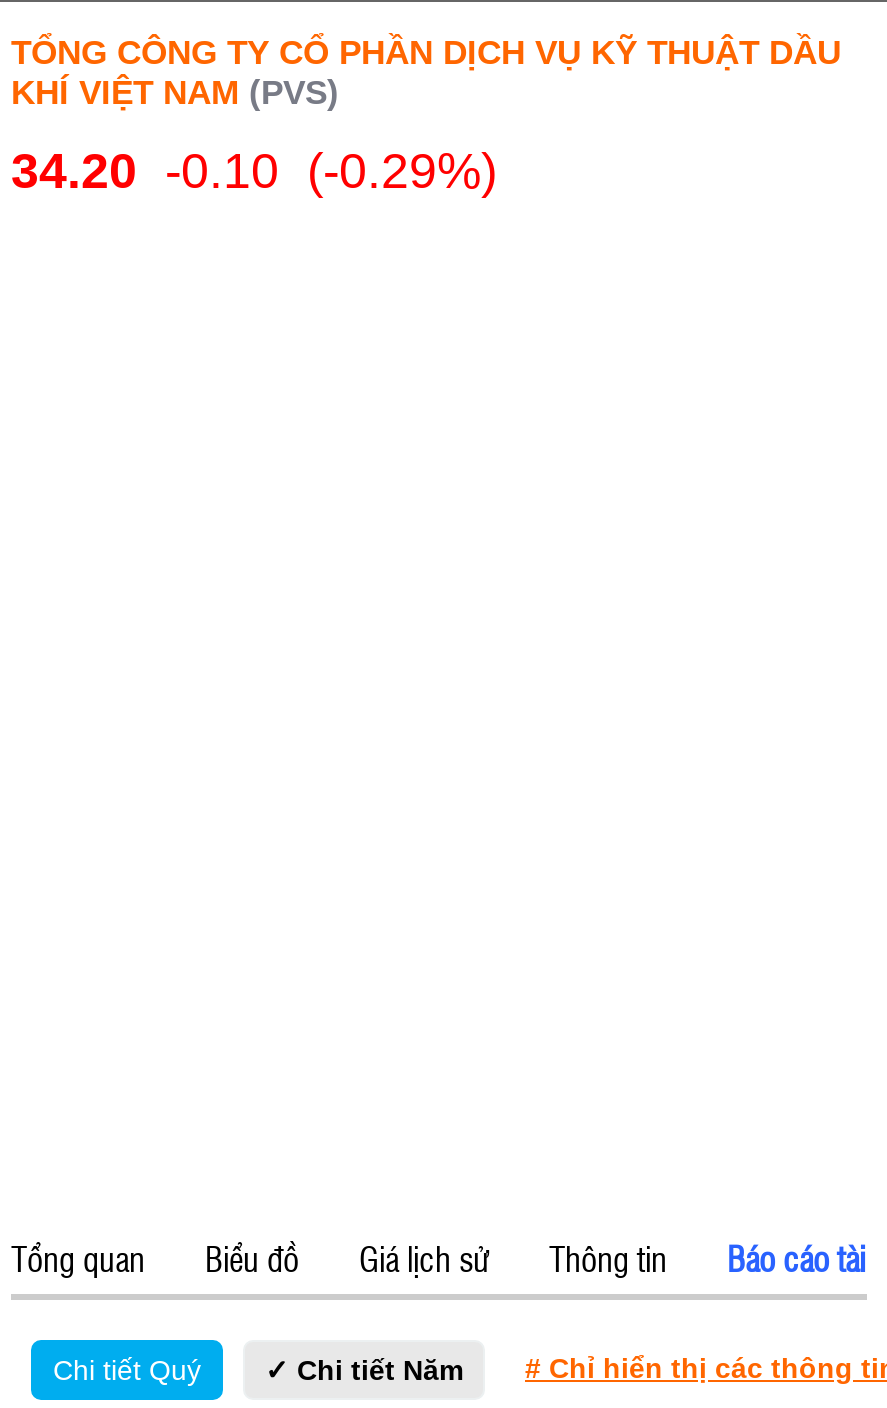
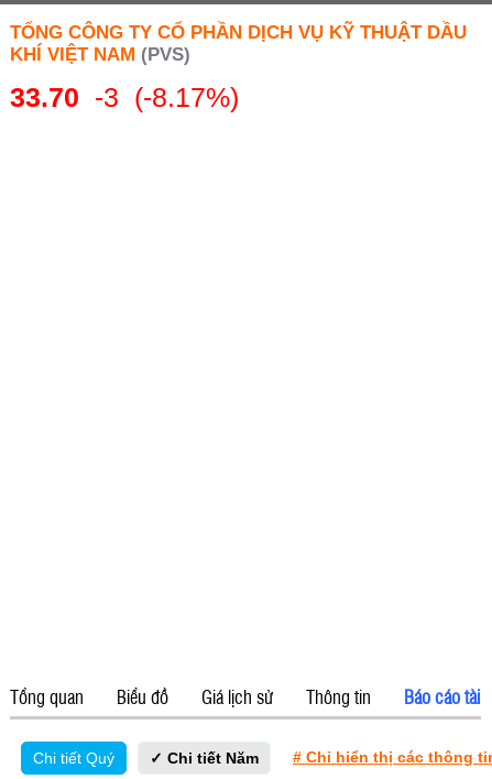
[11,142,497,198] 34.20 -0.10 (-0.29%) -> [10,82,239,113] 33.70 -3 (-8.17%)

